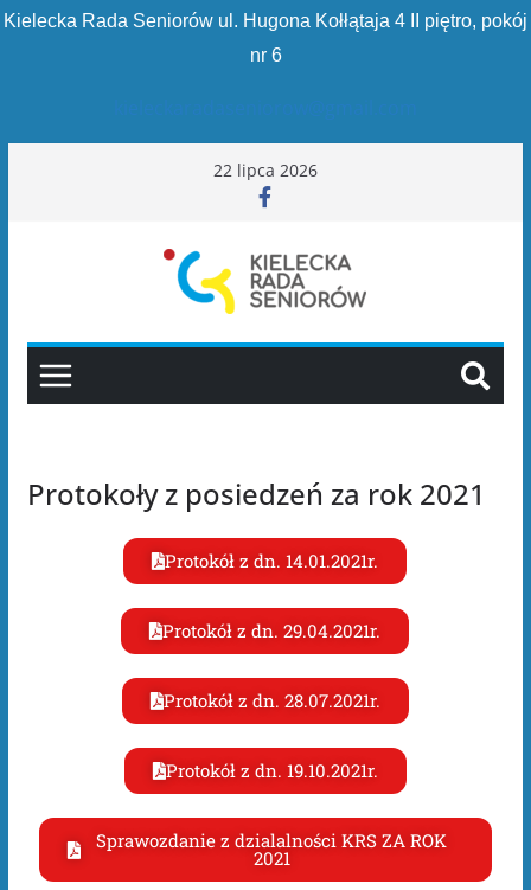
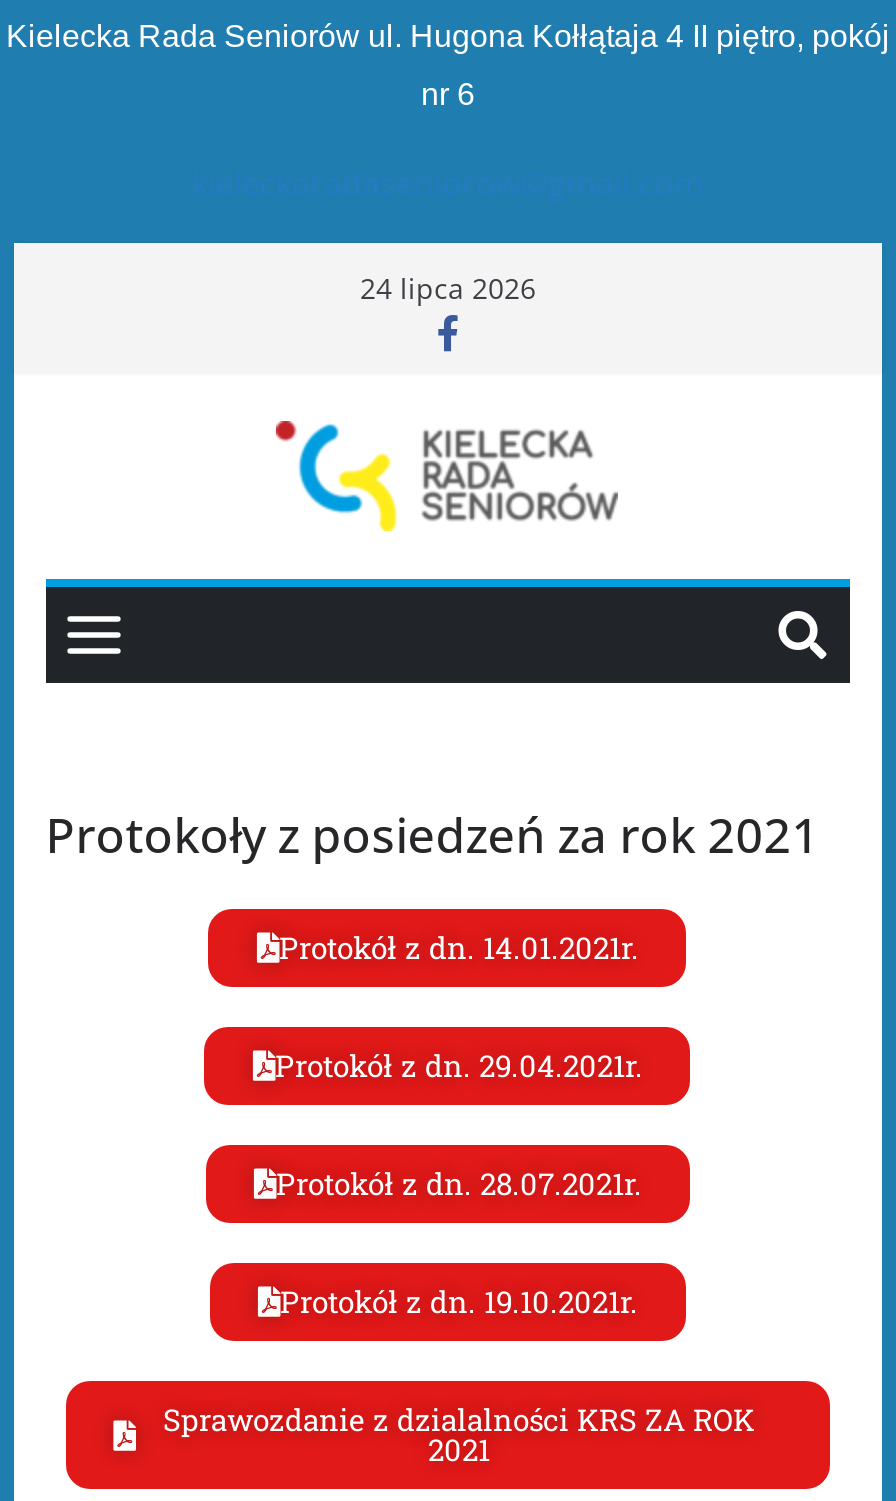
[213,159,318,181] 22 lipca 2026 -> [360,269,536,307] 24 lipca 2026

